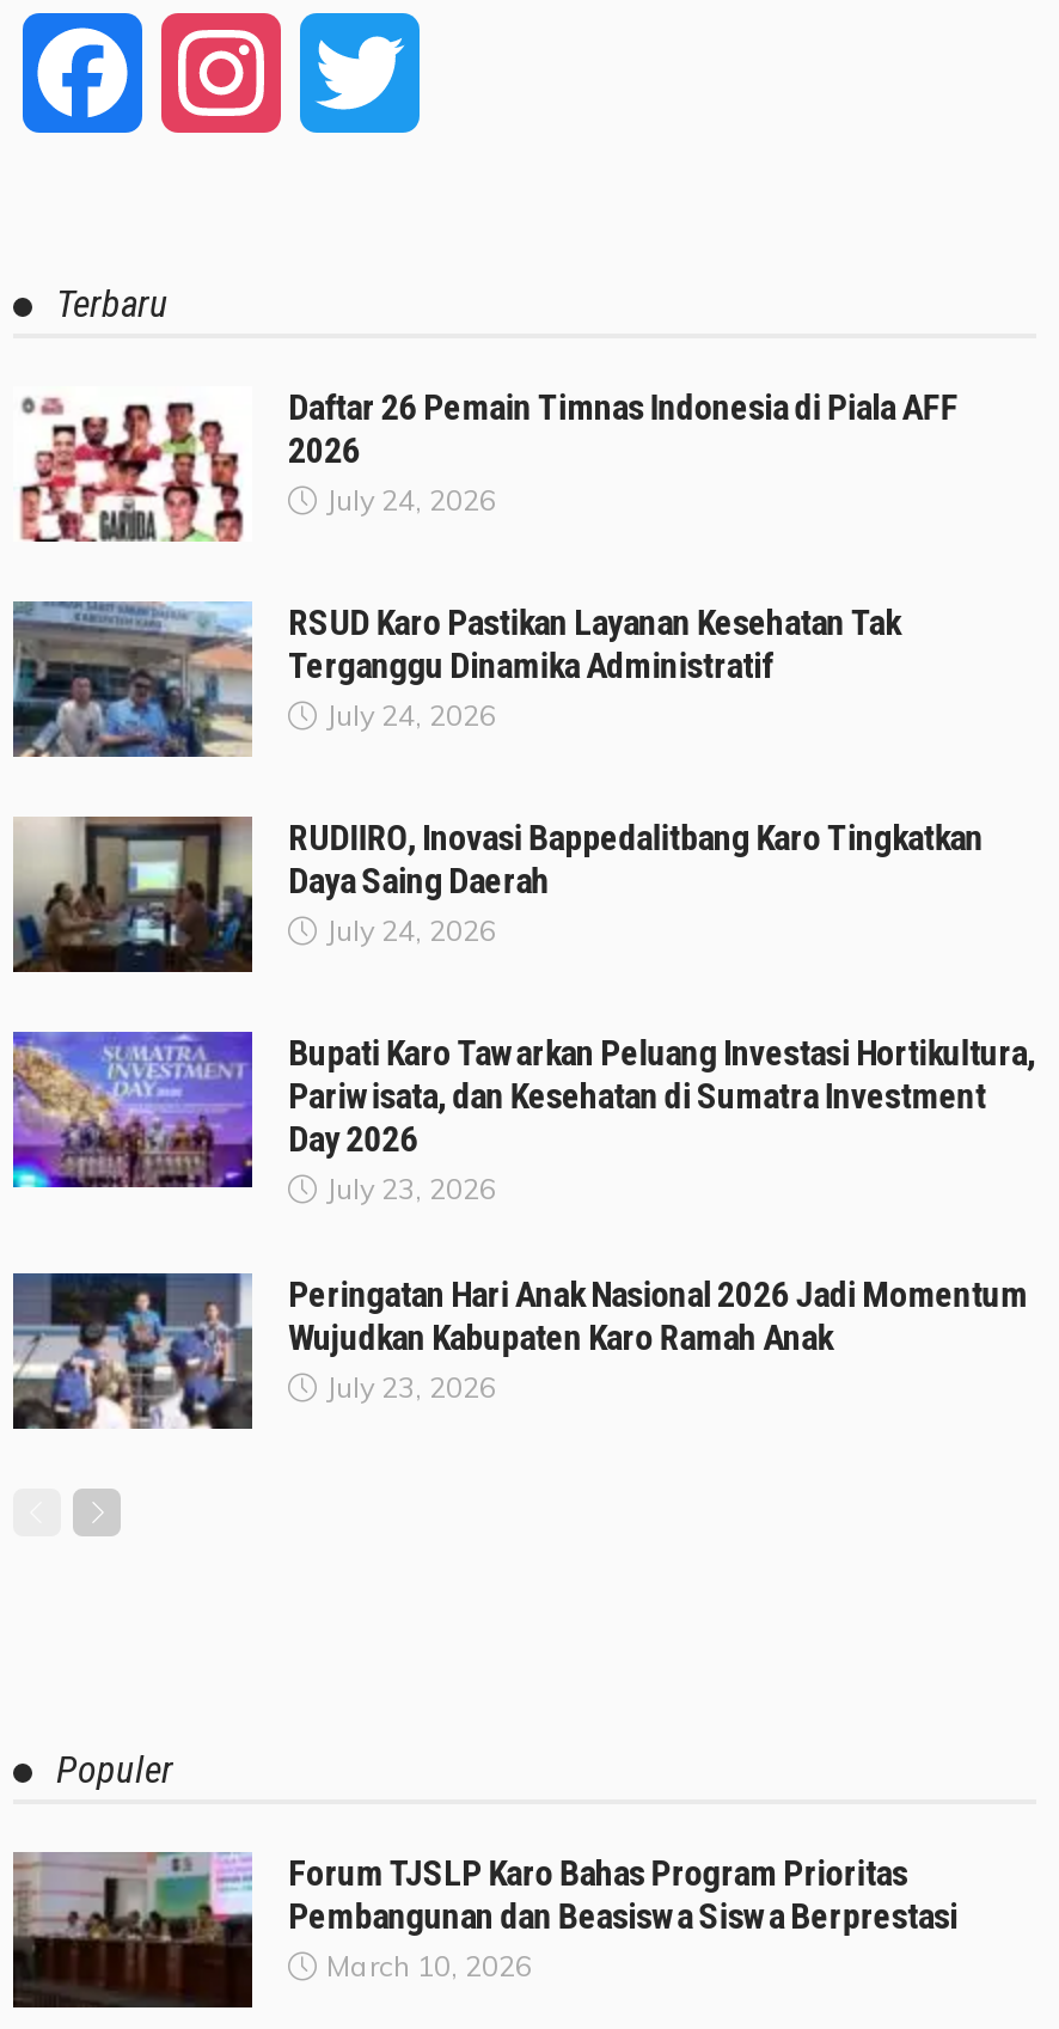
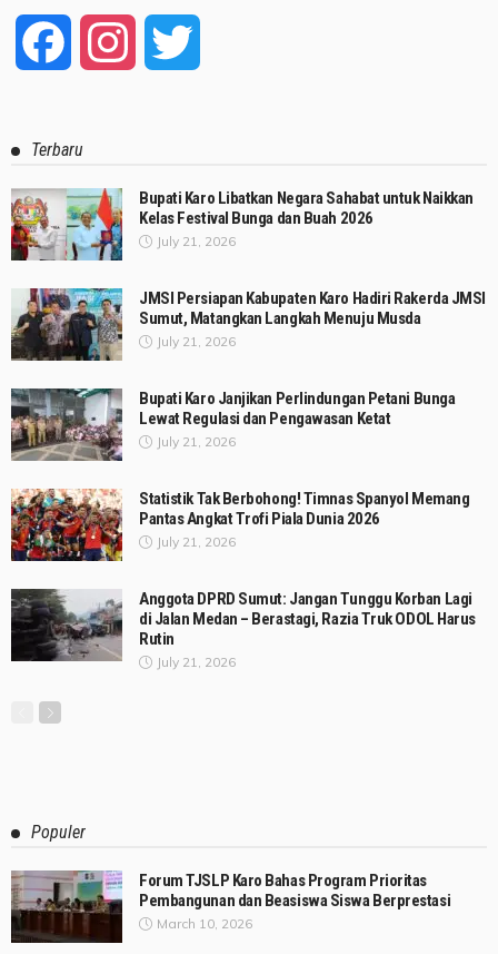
[13,386,958,544] [image] | Daftar 26 Pemain Timnas Indonesia di Piala AFF | 2026 | July 24, 2026 -> [10,187,474,262] [image] | Bupati Karo Libatkan Negara Sahabat untuk Naikkan | Kelas Festival Bunga dan Buah 2026 | July 21, 2026
[11,599,900,759] [image] | RSUD Karo Pastikan Layanan Kesehatan Tak | Terganggu Dinamika Administratif | July 24, 2026 -> [11,287,486,362] [image] | JMSI Persiapan Kabupaten Karo Hadiri Rakerda JMSI | Sumut, Matangkan Langkah Menuju Musda | July 21, 2026
[13,814,983,974] [image] | RUDIIRO, Inovasi Bappedalitbang Karo Tingkatkan | Daya Saing Daerah | July 24, 2026 -> [10,387,455,462] [image] | Bupati Karo Janjikan Perlindungan Petani Bunga | Lewat Regulasi dan Pengawasan Ketat | July 21, 2026
[11,1029,1035,1207] [image] | Bupati Karo Tawarkan Peluang Investasi Hortikultura, | Pariwisata, dan Kesehatan di Sumatra Investment | Day 2026 | July 23, 2026 -> [10,488,469,562] [image] | Statistik Tak Berbohong! Timnas Spanyol Memang | Pantas Angkat Trofi Piala Dunia 2026 | July 21, 2026
[11,1247,1028,1431] [image] | Peringatan Hari Anak Nasional 2026 Jadi Momentum | Wujudkan Kabupaten Karo Ramah Anak | July 23, 2026 -> [10,588,476,673] [image] | Anggota DPRD Sumut: Jangan Tunggu Korban Lagi | di Jalan Medan – Berastagi, Razia Truk ODOL Harus | Rutin | July 21, 2026

